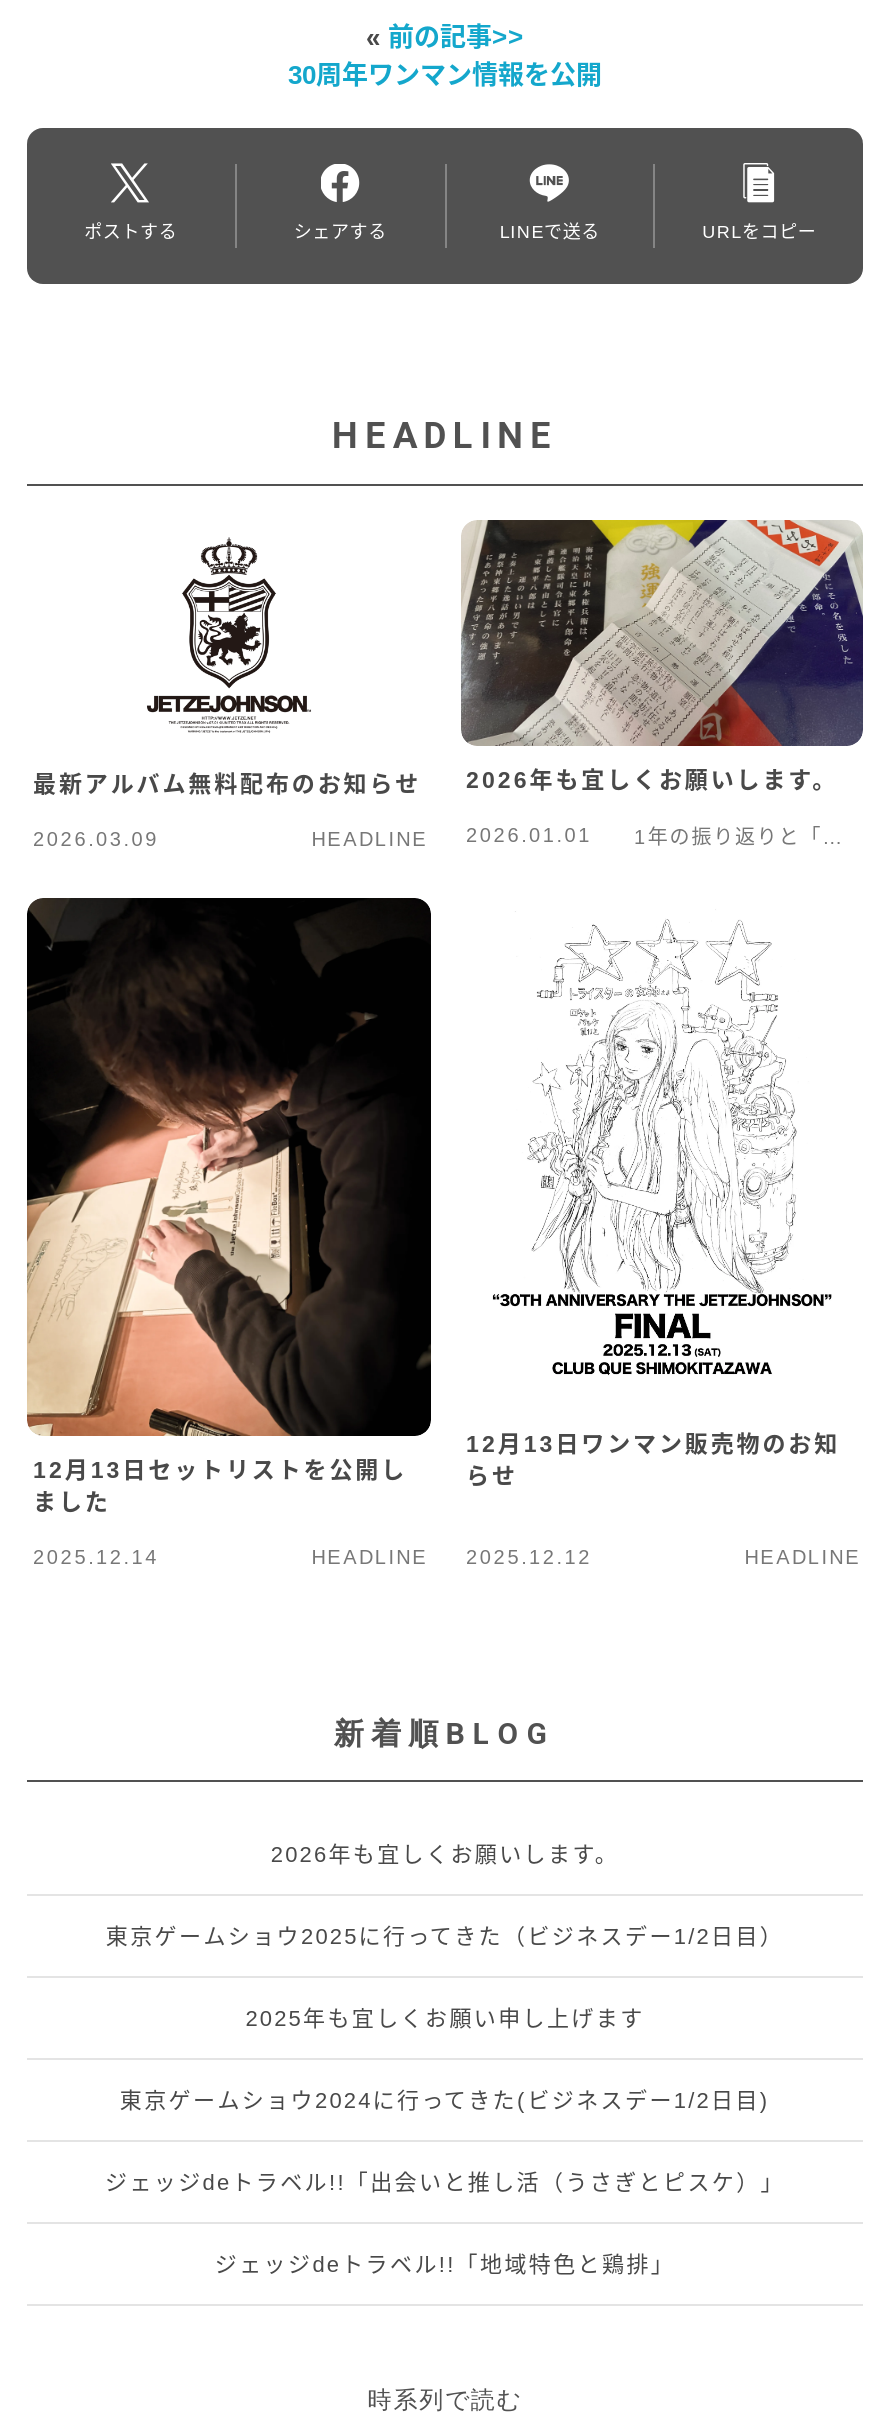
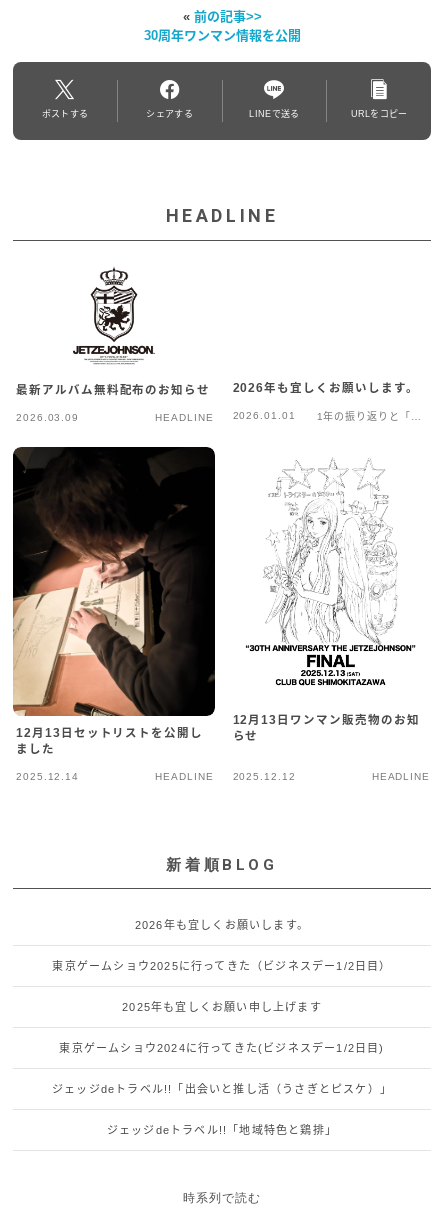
[459,518,865,748] [image] -> none

